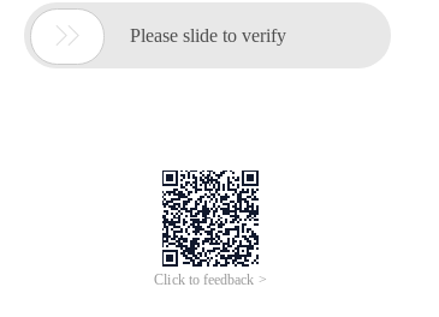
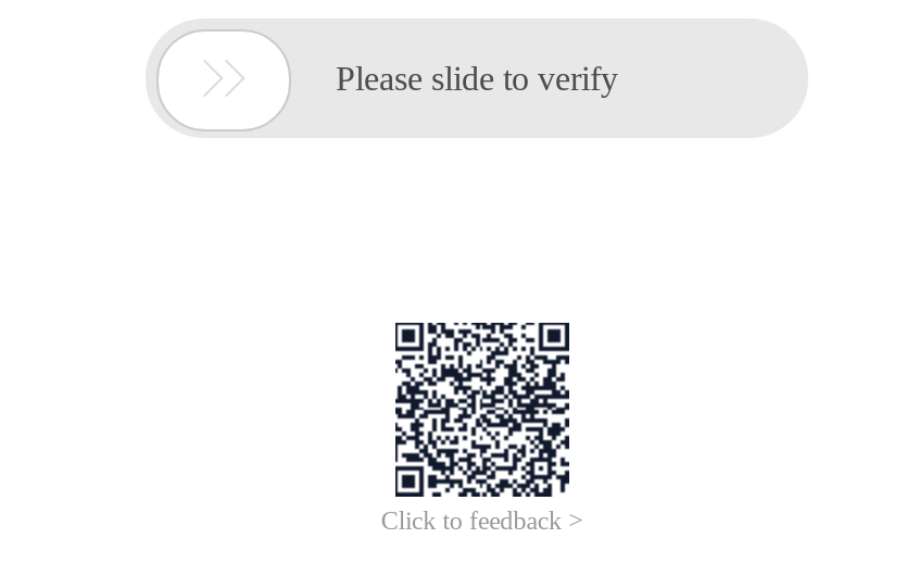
[161,169,260,268] [image] -> [395,321,571,499] [image]

